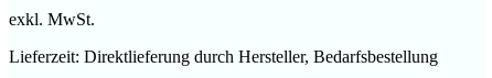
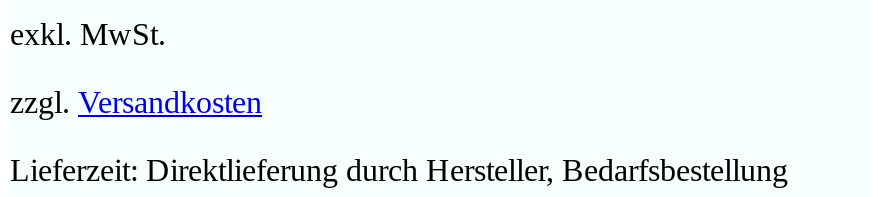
none -> [10,85,262,119] zzgl. Versandkosten

